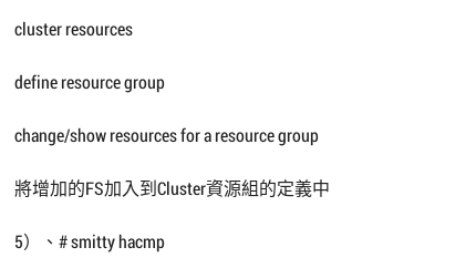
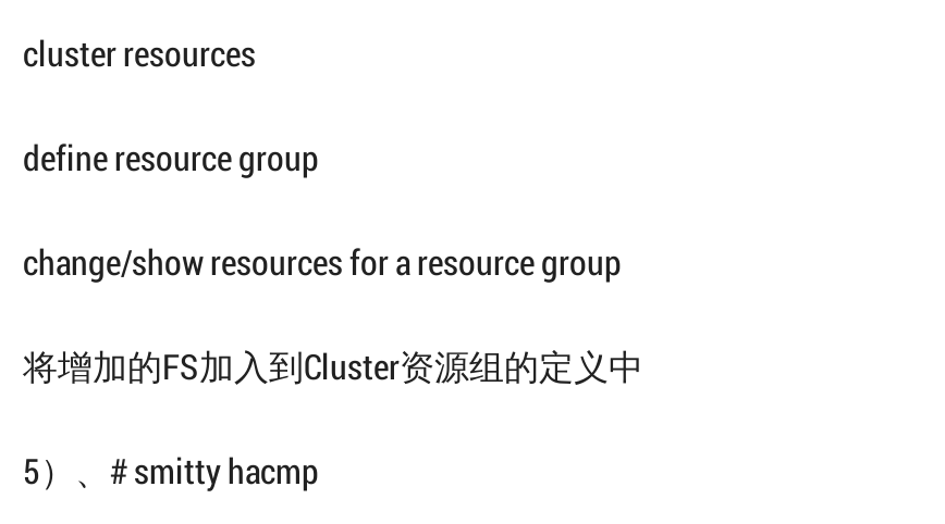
[14,176,330,200] 將增加的FS加入到Cluster資源組的定義中 -> [23,343,643,389] 将增加的FS加入到Cluster资源组的定义中

